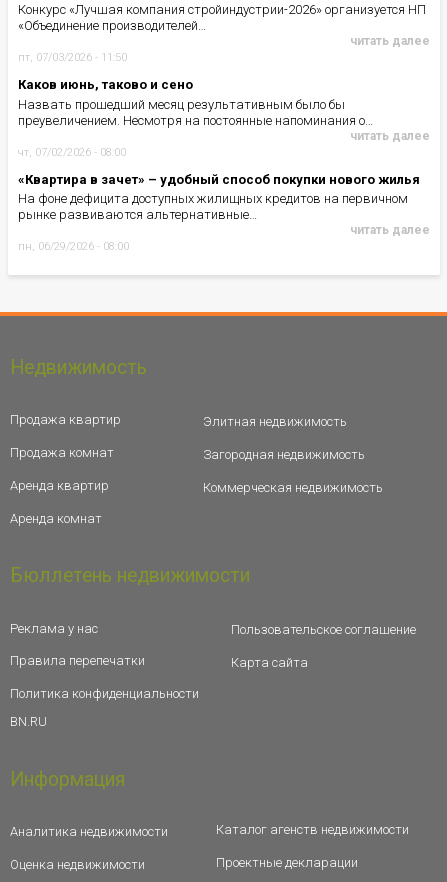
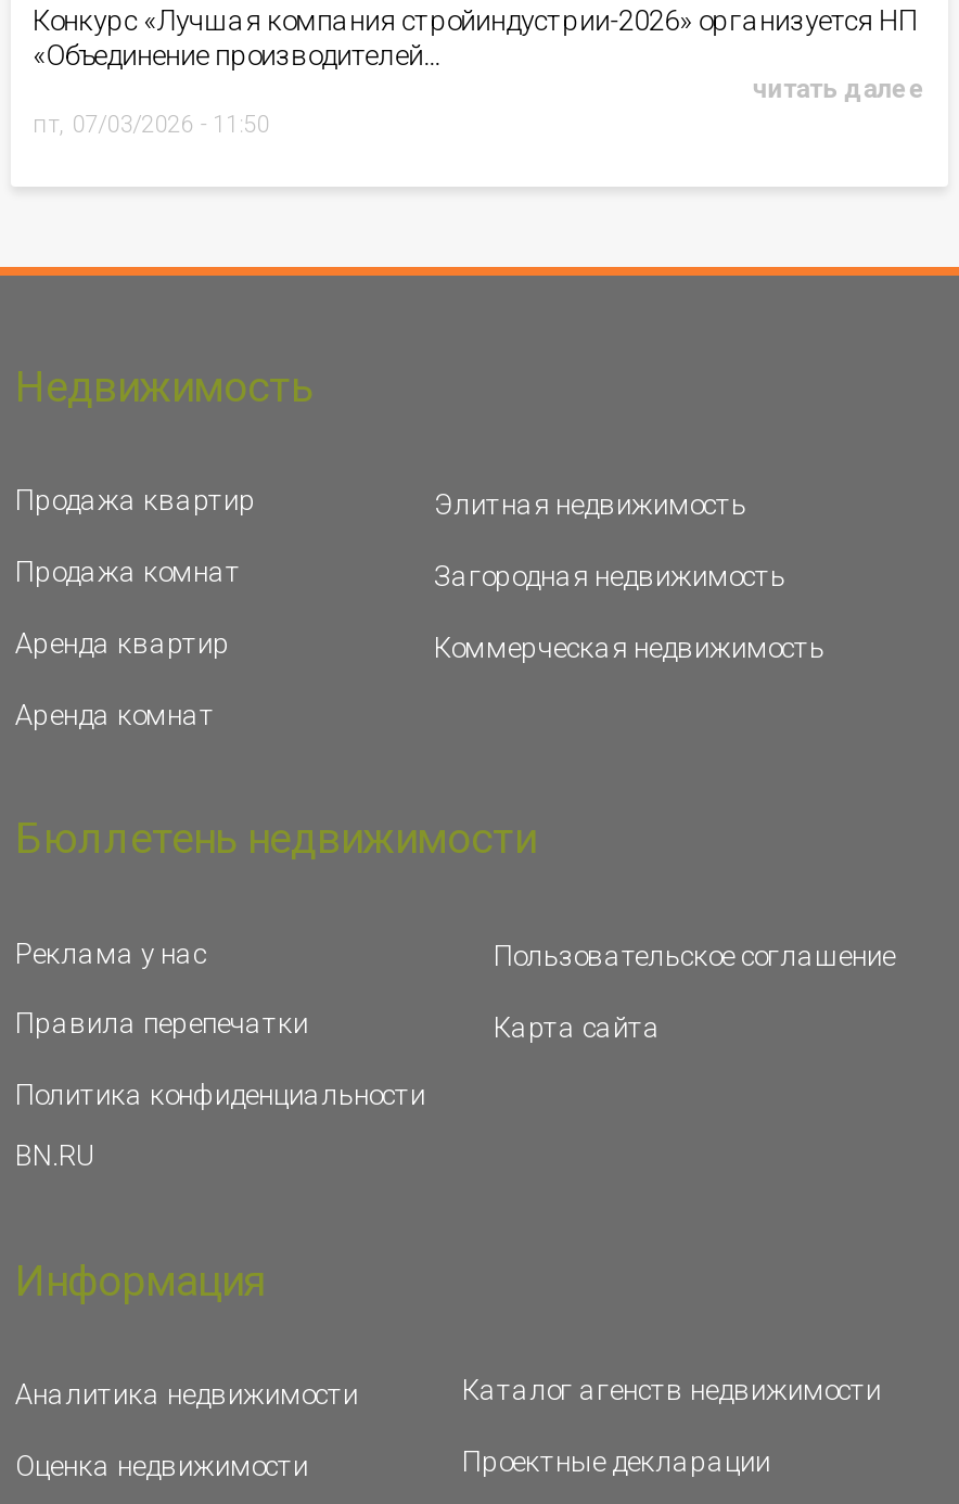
[18,77,430,253] Каков июнь, таково и сено | Назвать прошедший месяц результативным было бы | преувеличением. Несмотря на постоянные напоминания о… | читать далее | чт, 07/02/2026 - 08:00 | «Квартира в зачет» – удобный способ покупки нового жилья | На фоне дефицита доступных жилищных кредитов на первичном | рынке развиваются альтернативные… | читать далее | пн, 06/29/2026 - 08:00 -> none

